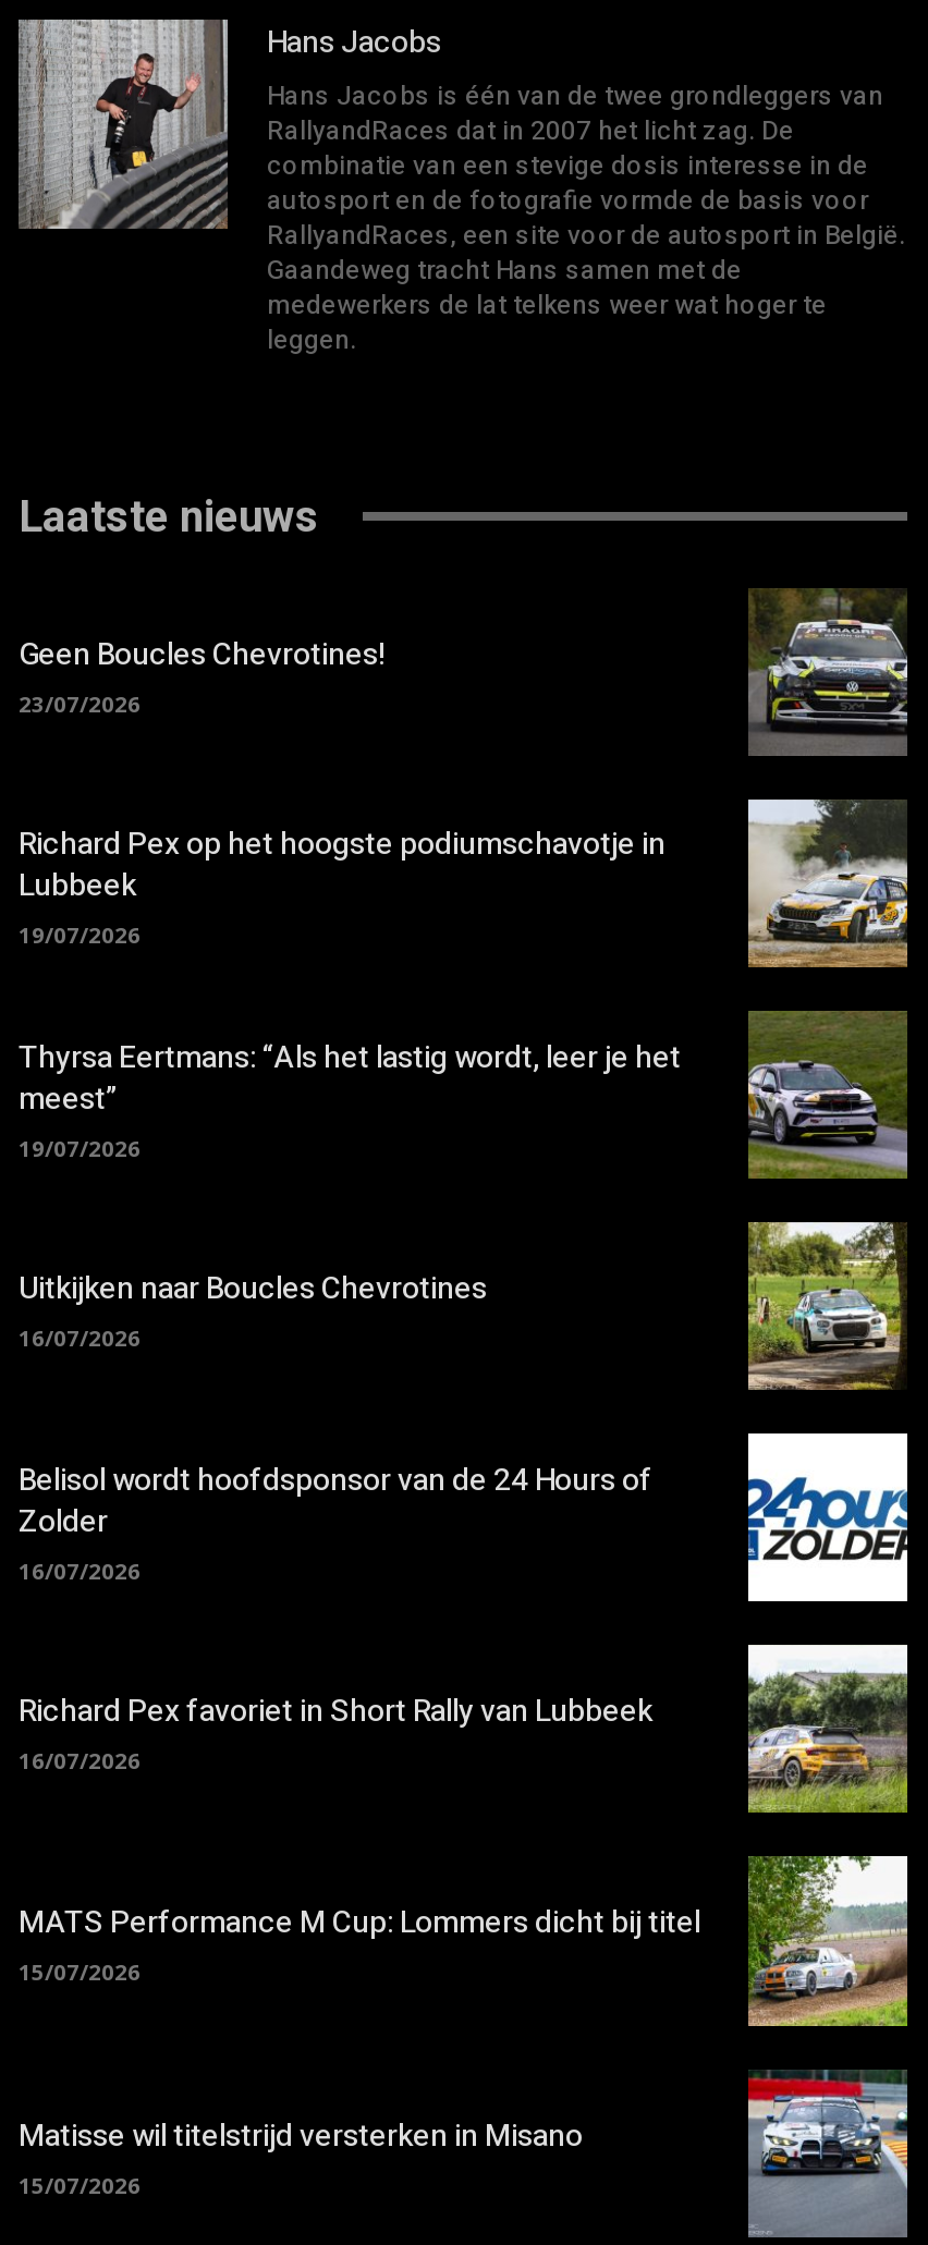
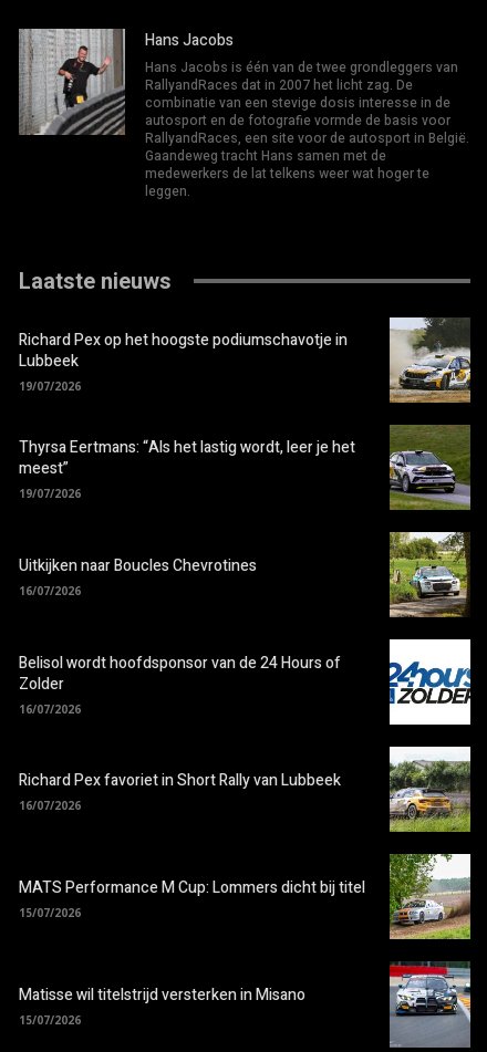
[748,588,907,756] [image] -> none
[19,631,384,718] Geen Boucles Chevrotines! | 23/07/2026 -> none

